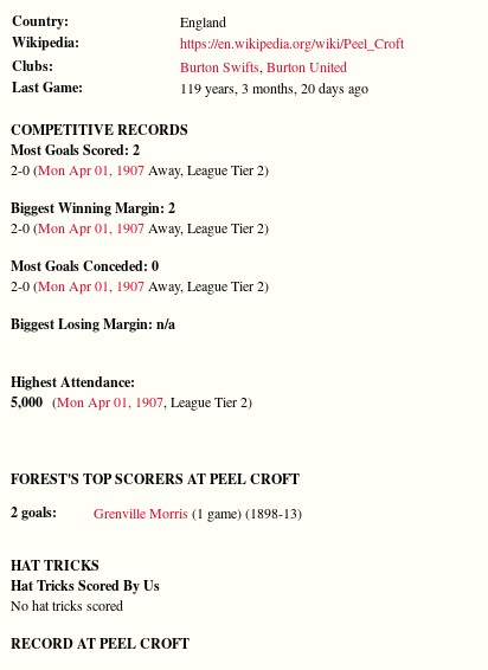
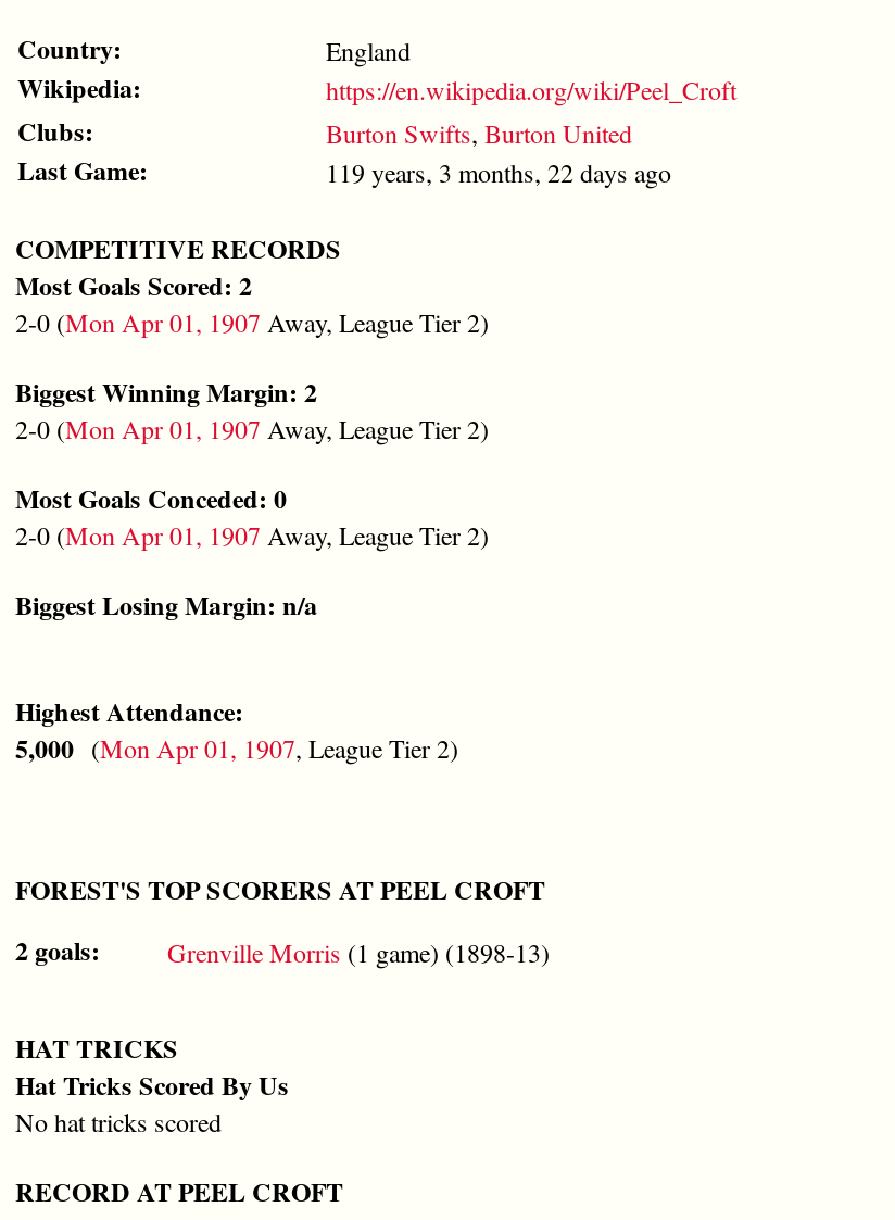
[180,78,368,97] 119 years, 3 months, 20 days ago -> [326,154,671,189] 119 years, 3 months, 22 days ago

